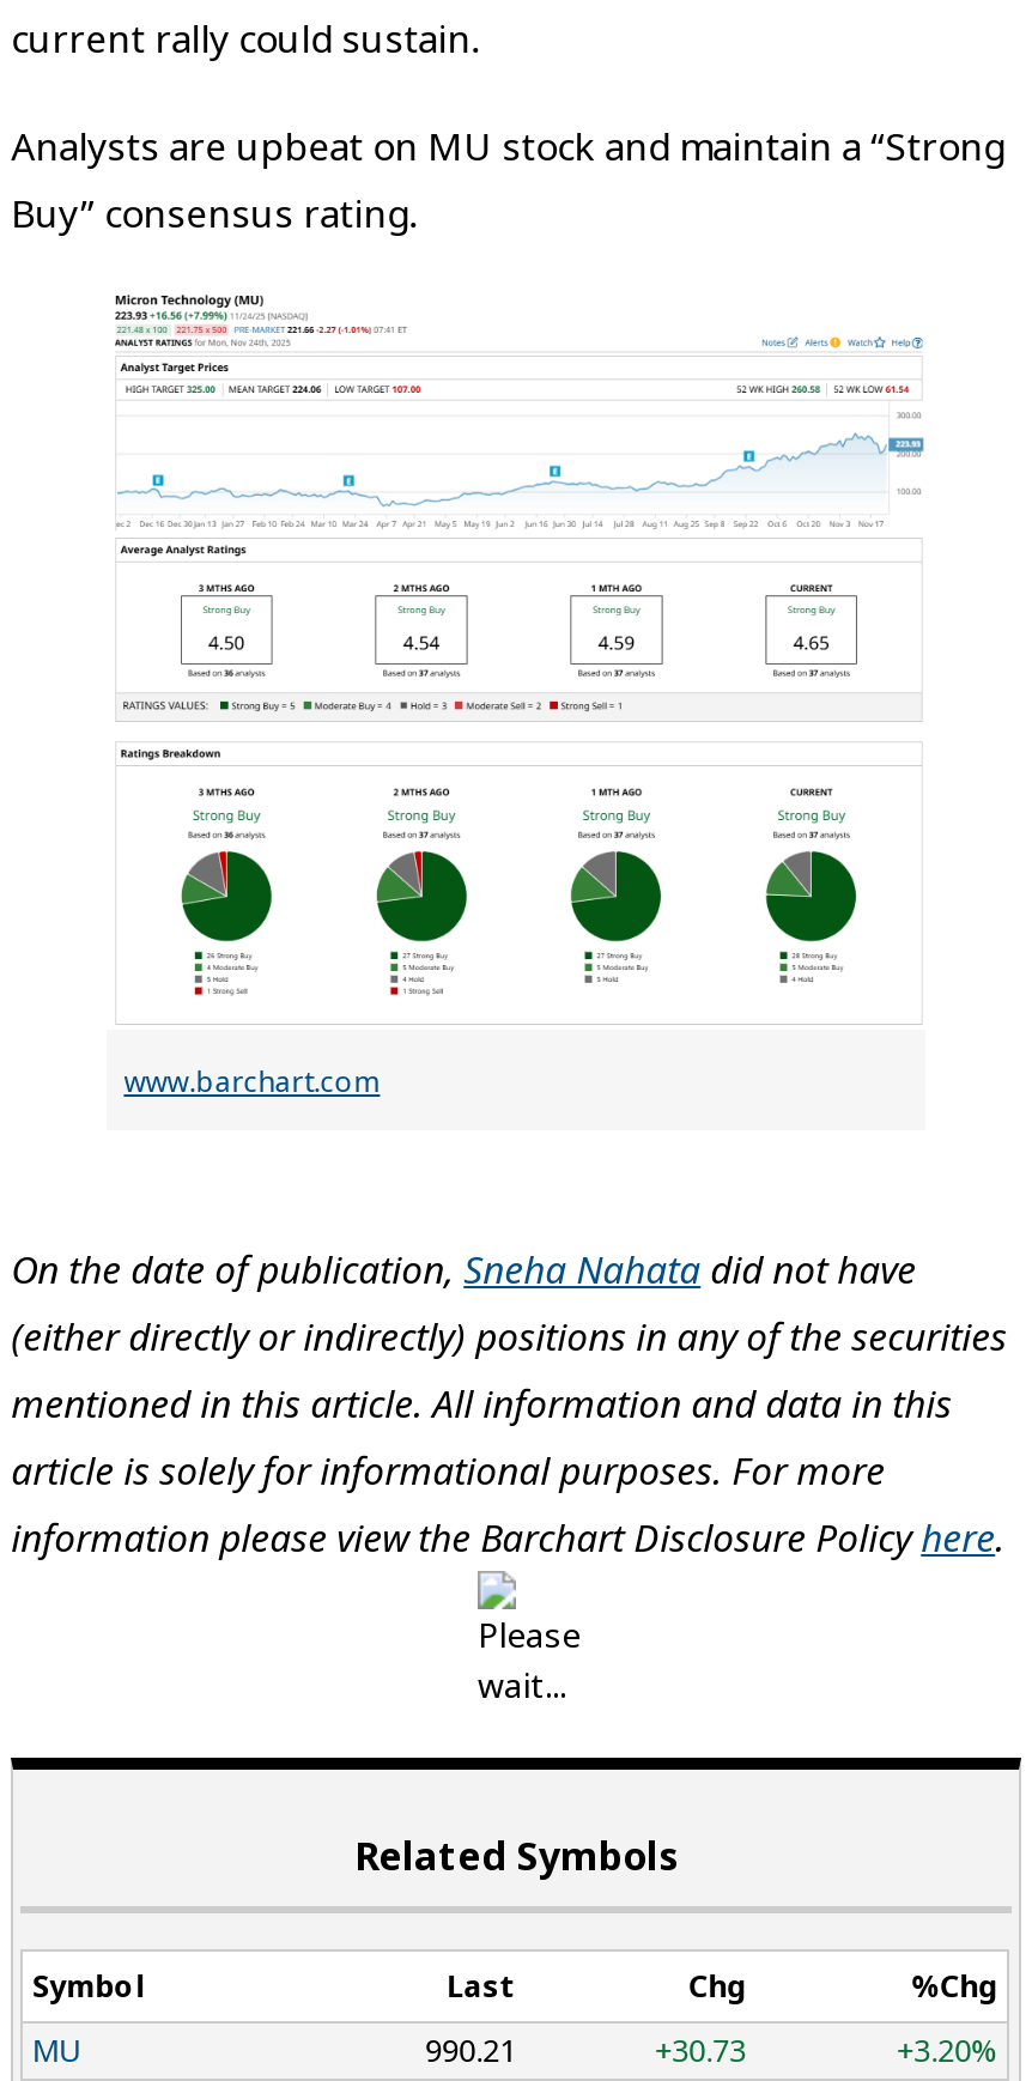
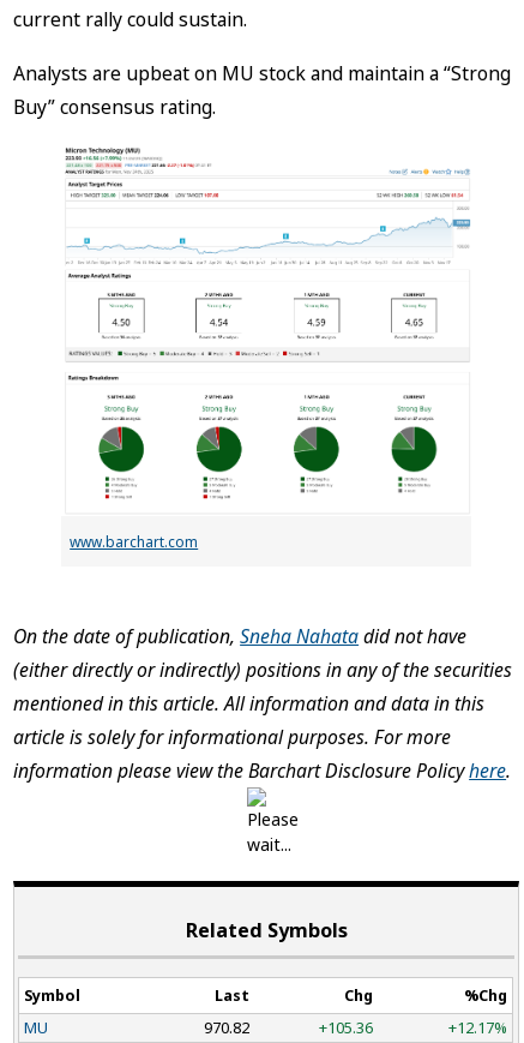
[425,2027,516,2070] 990.21 -> [204,1016,250,1038] 970.82
[655,2027,746,2070] +30.73 -> [319,1016,373,1038] +105.36
[897,2027,998,2070] +3.20% -> [449,1016,507,1038] +12.17%

